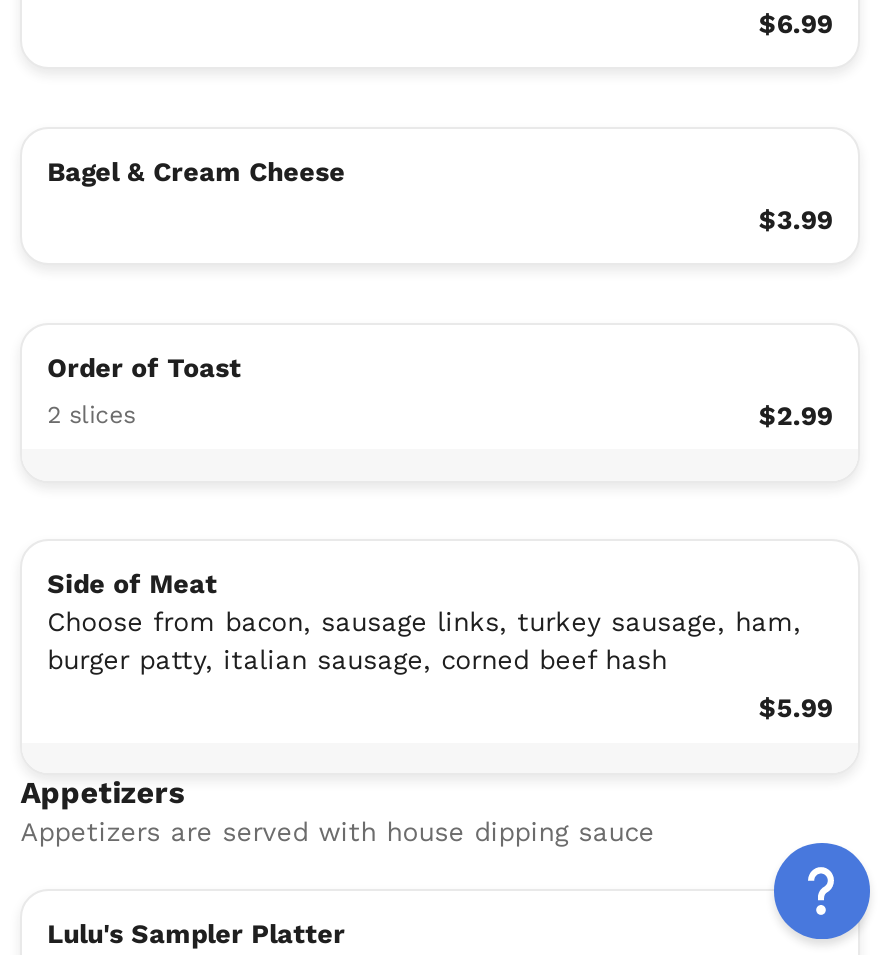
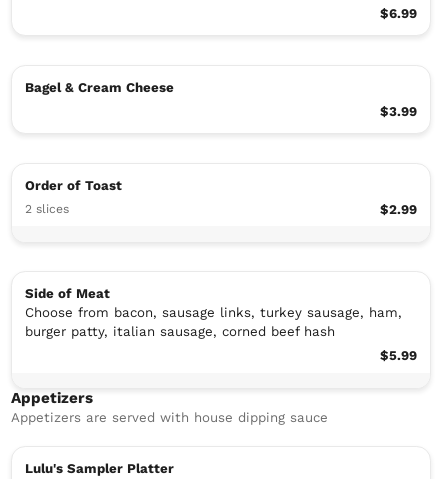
[772,841,872,943] [image] -> none

